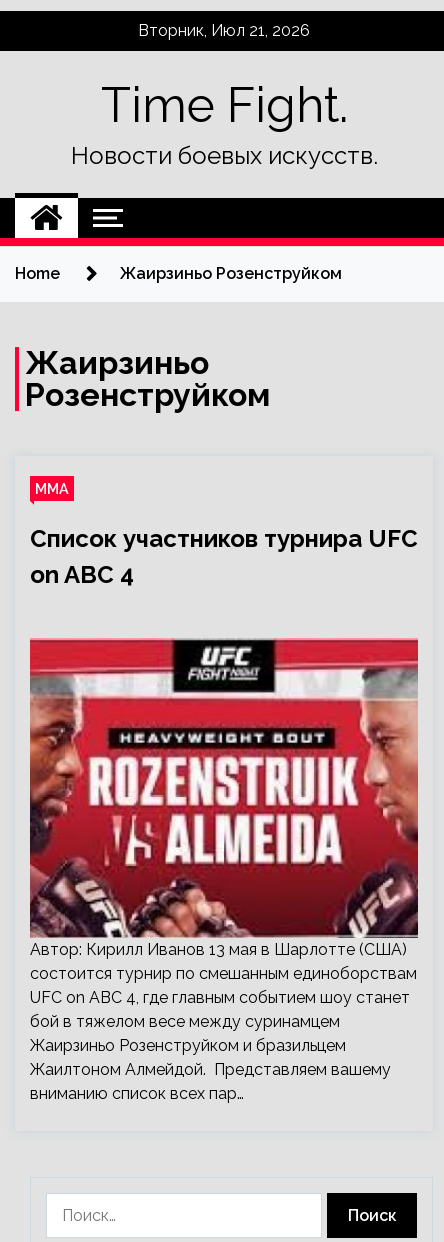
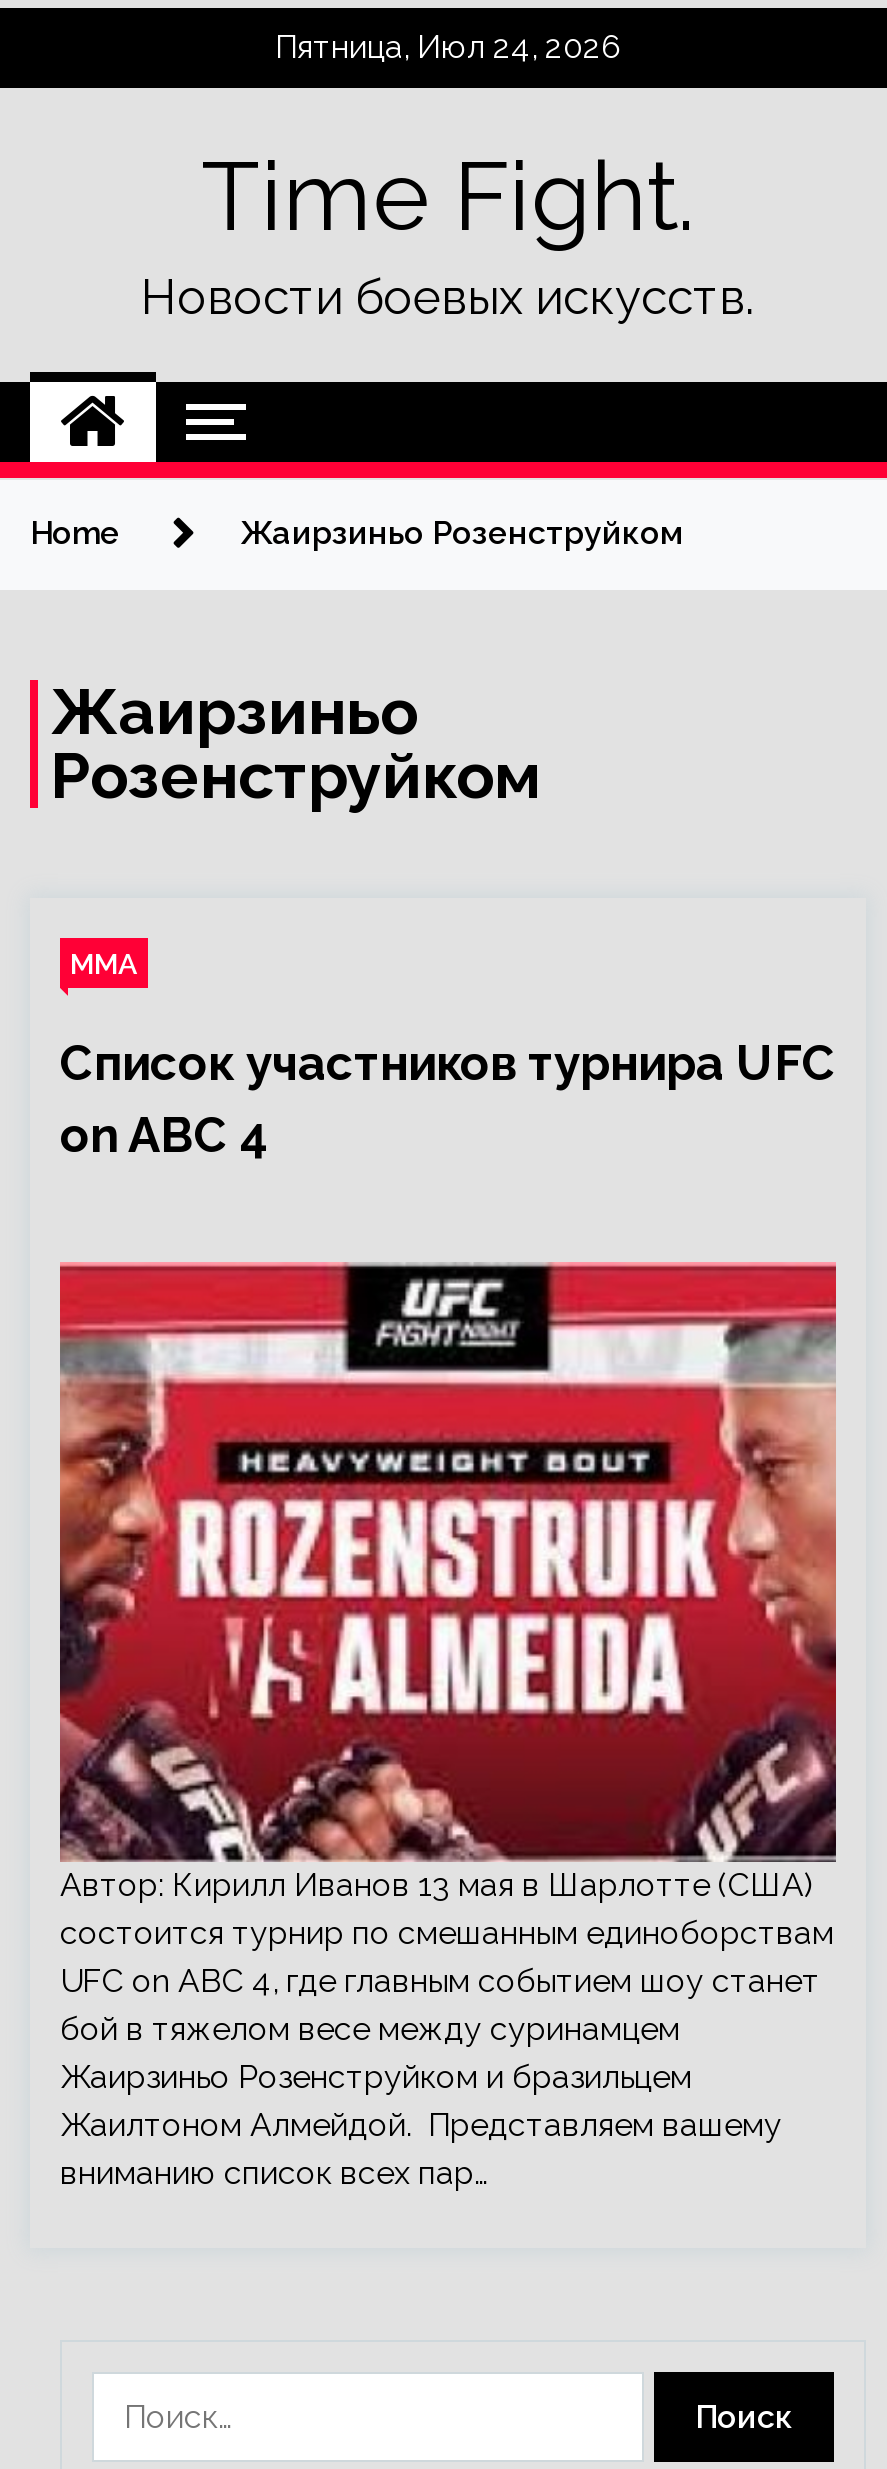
[138,21,310,40] Вторник, Июл 21, 2026 -> [275,28,621,66] Пятница, Июл 24, 2026

